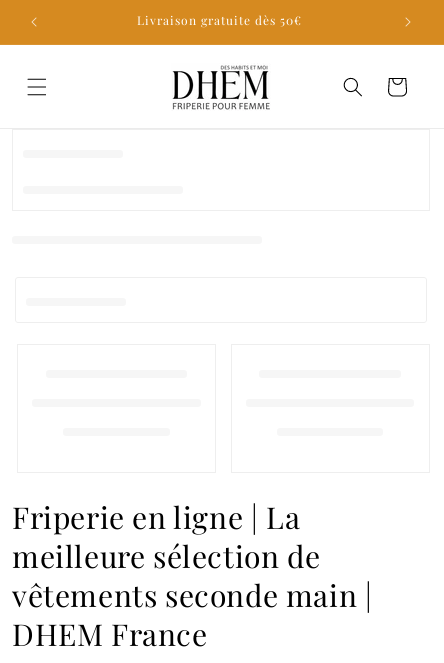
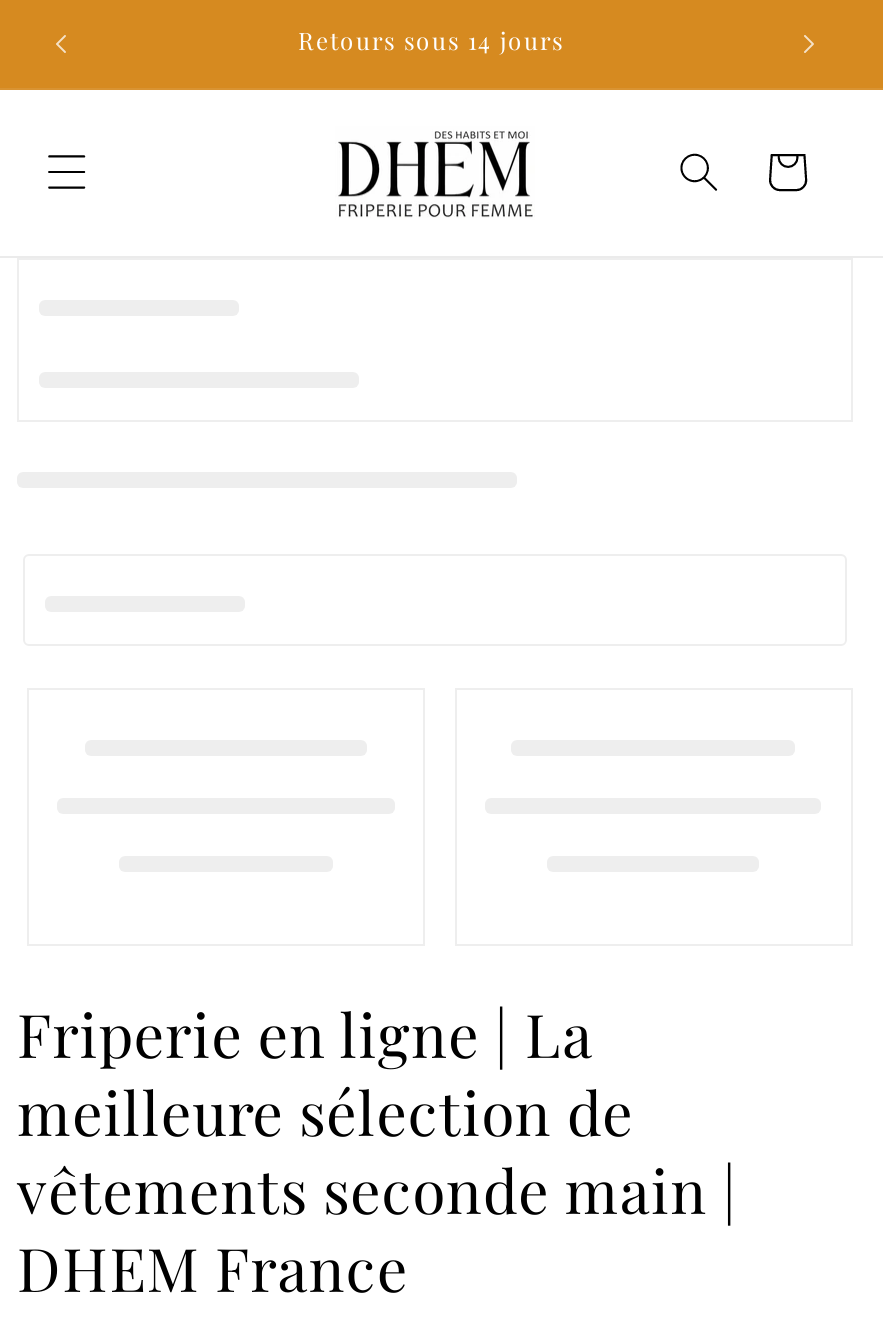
[136,12,301,28] Livraison gratuite dès 50€ -> [298,24,564,56] Retours sous 14 jours

